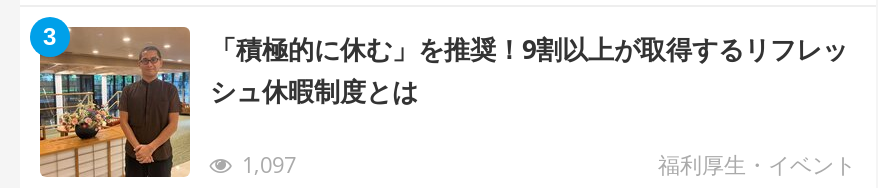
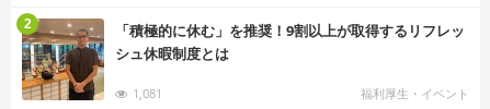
[43,22,57,50] 3 -> [24,16,31,31] 2
[242,148,296,178] 1,097 -> [133,85,162,101] 1,081

